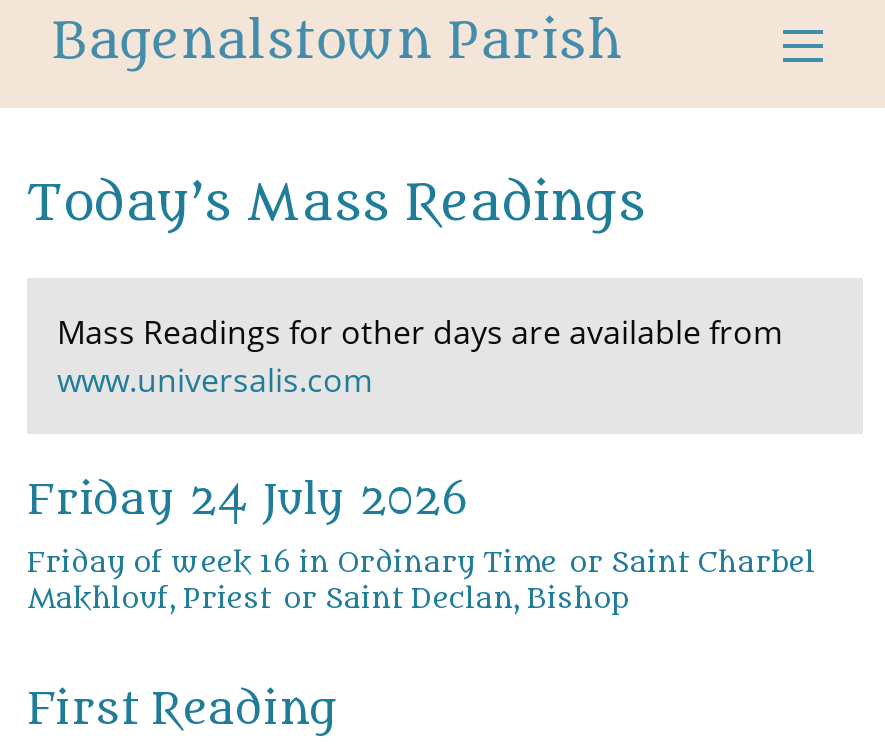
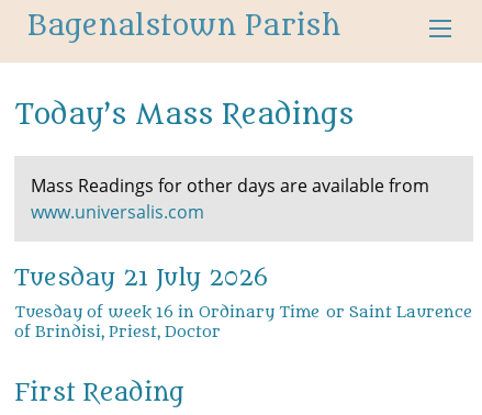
[27,476,815,616] Friday 24 July 2026 | Friday of week 16 in Ordinary Time or Saint Charbel | Makhlouf, Priest or Saint Declan, Bishop -> [14,265,472,341] Tuesday 21 July 2026 | Tuesday of week 16 in Ordinary Time or Saint Laurence | of Brindisi, Priest, Doctor

